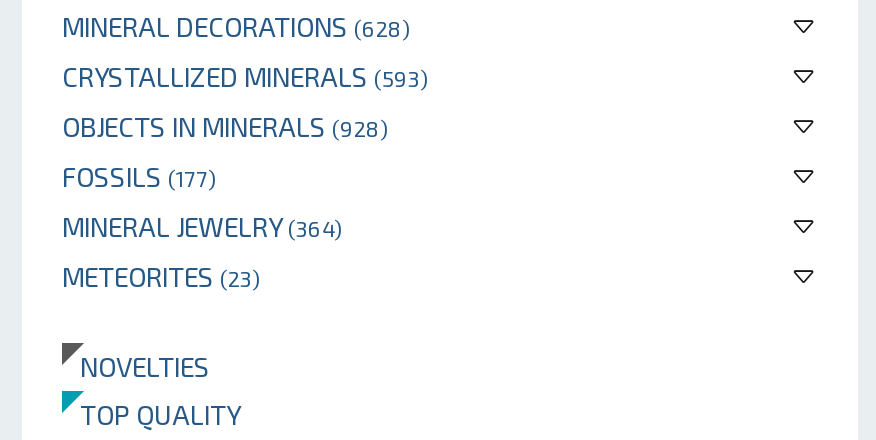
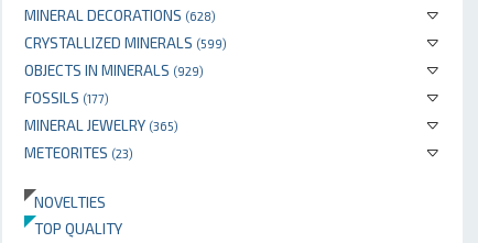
[62,59,428,93] CRYSTALLIZED MINERALS (593) -> [24,33,227,52] CRYSTALLIZED MINERALS (599)
[62,109,388,143] OBJECTS IN MINERALS (928) -> [24,60,204,79] OBJECTS IN MINERALS (929)
[62,209,342,243] MINERAL JEWELRY(364) -> [24,115,178,134] MINERAL JEWELRY(365)

